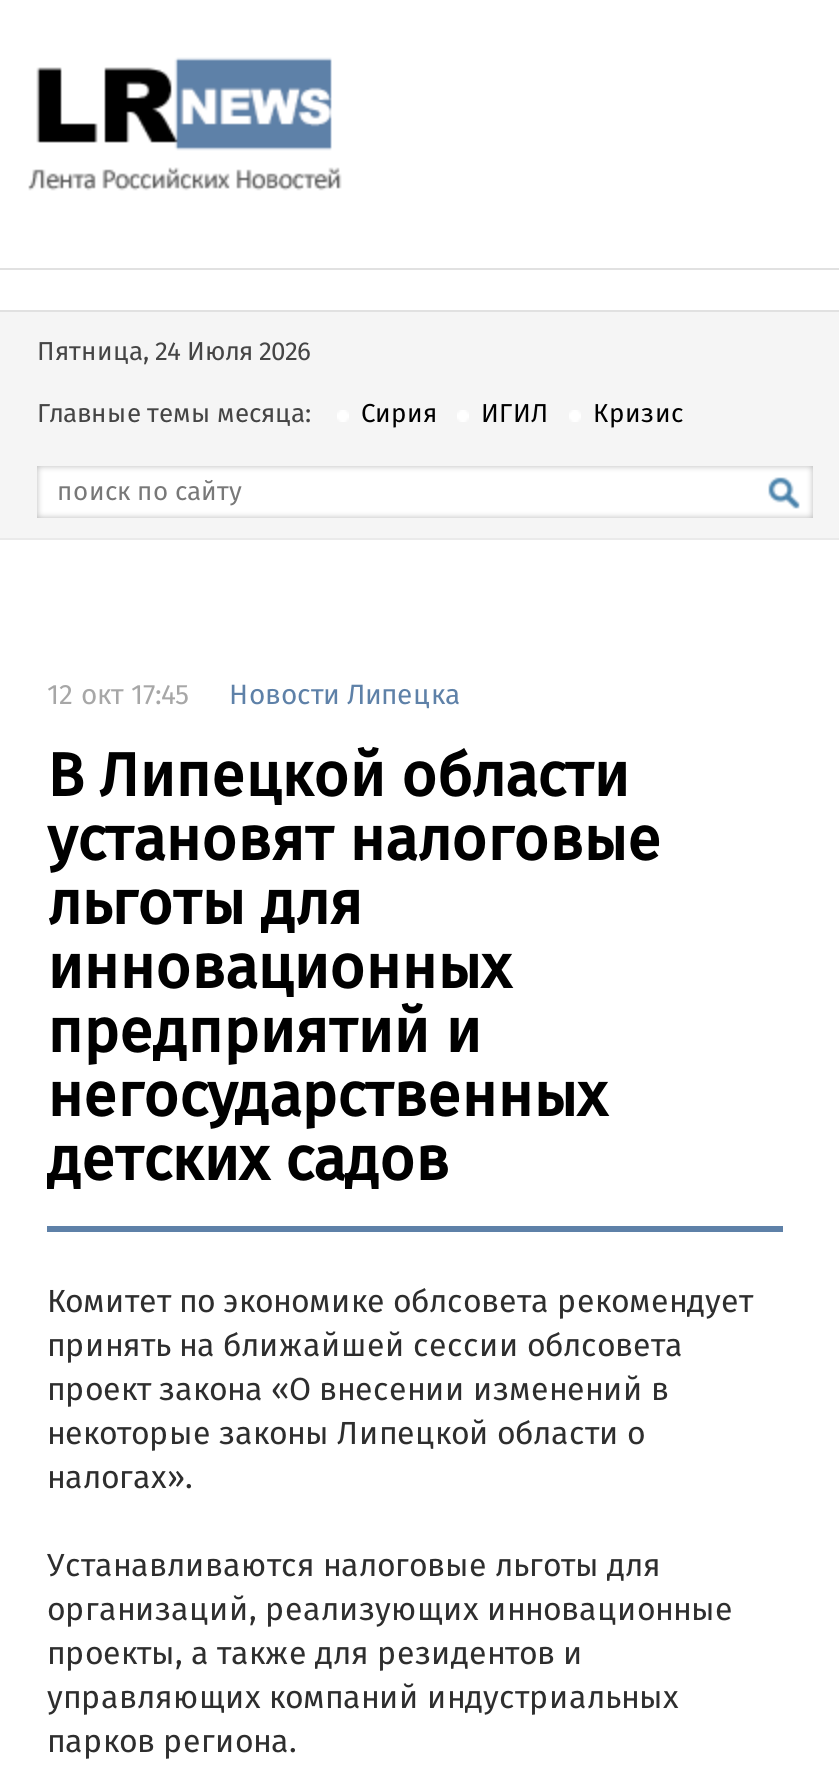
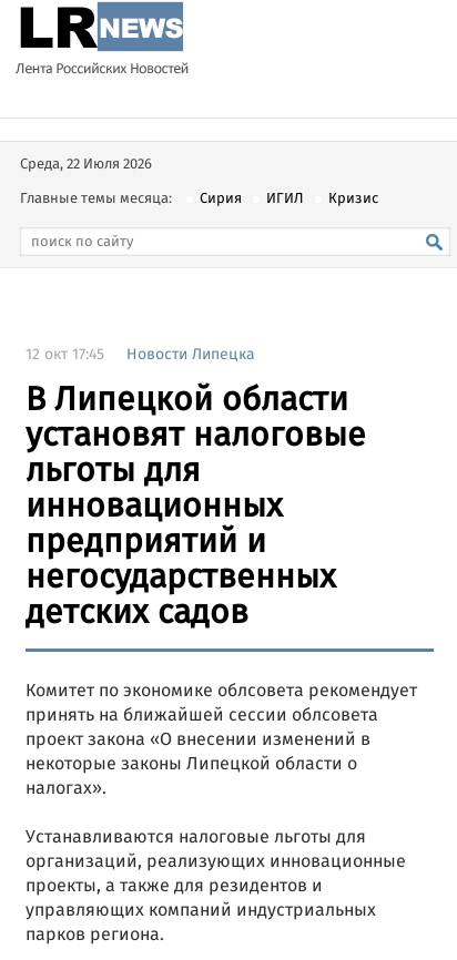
[37,332,311,374] Пятница, 24 Июля 2026 -> [20,153,152,176] Среда, 22 Июля 2026

